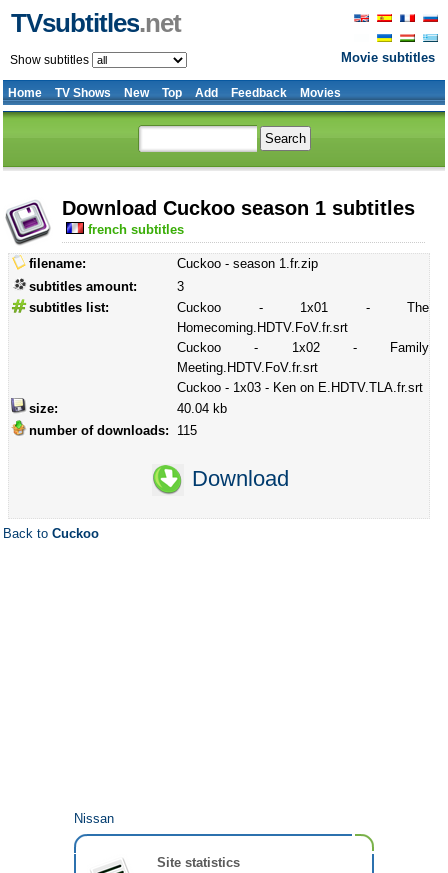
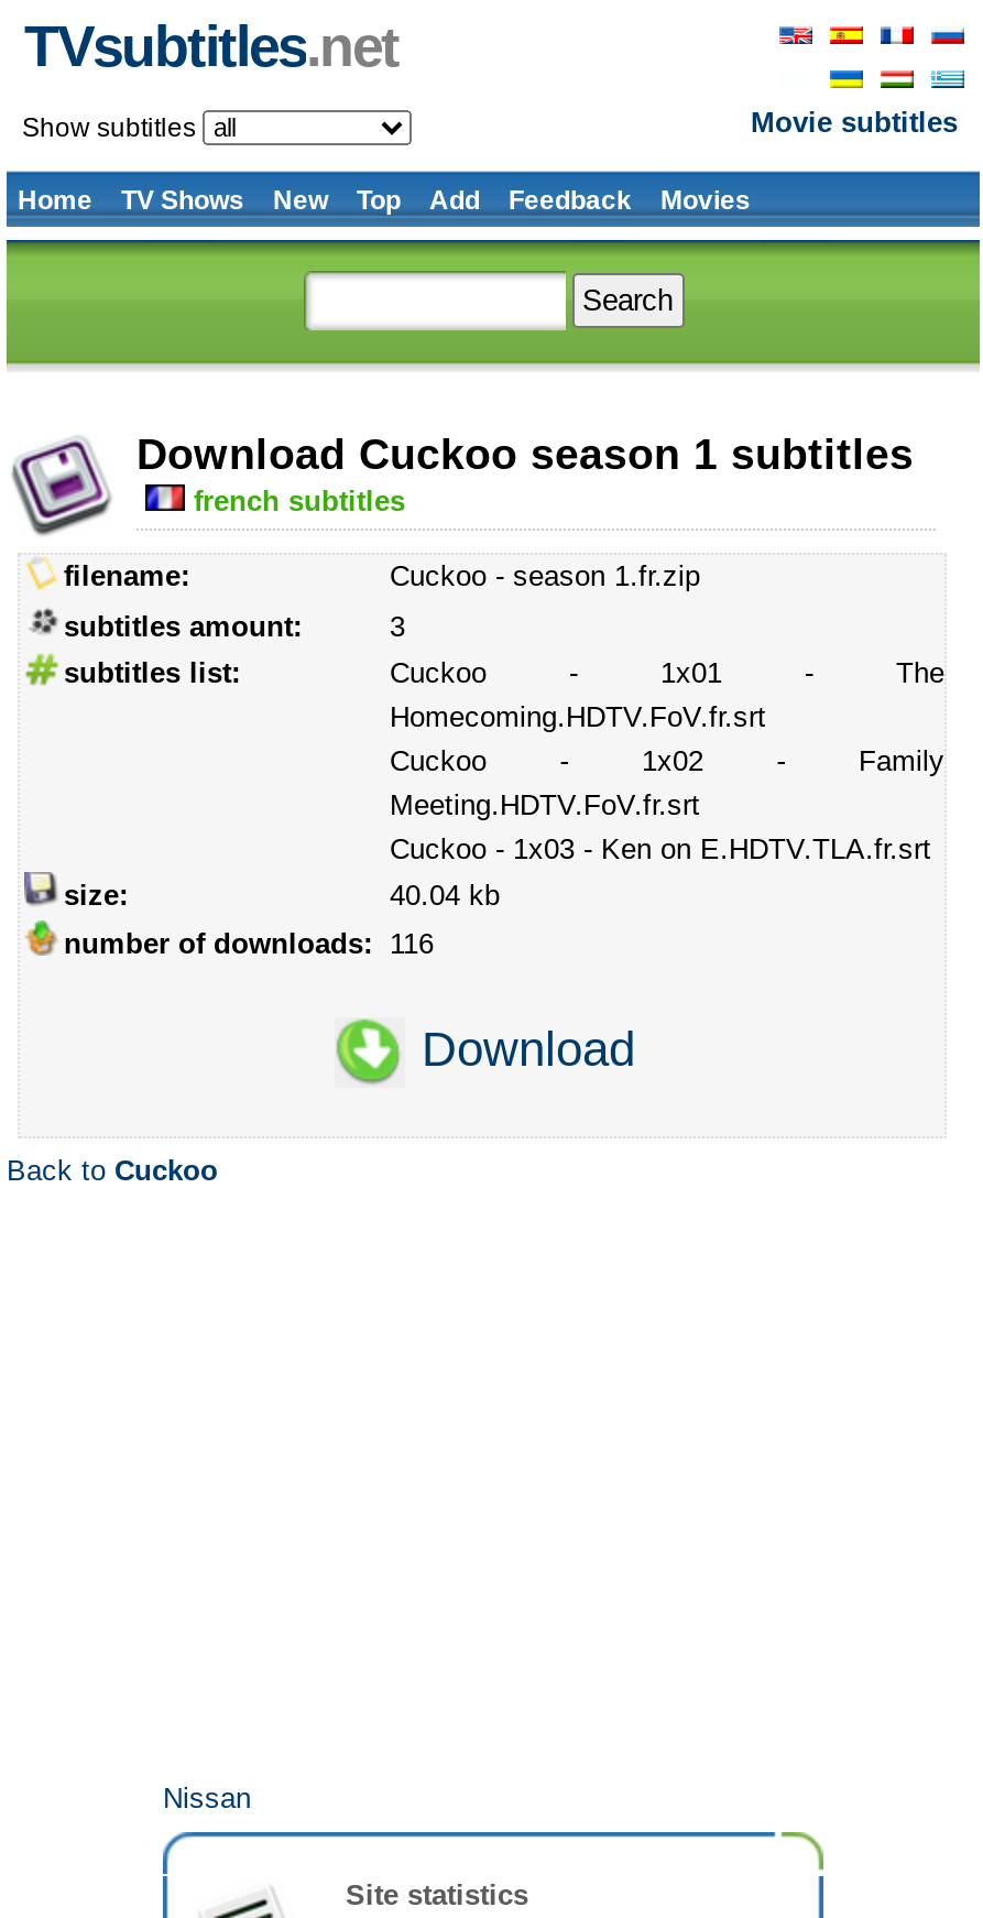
[29,423,197,438] number of downloads: 115 -> [64,927,434,960] number of downloads: 116

